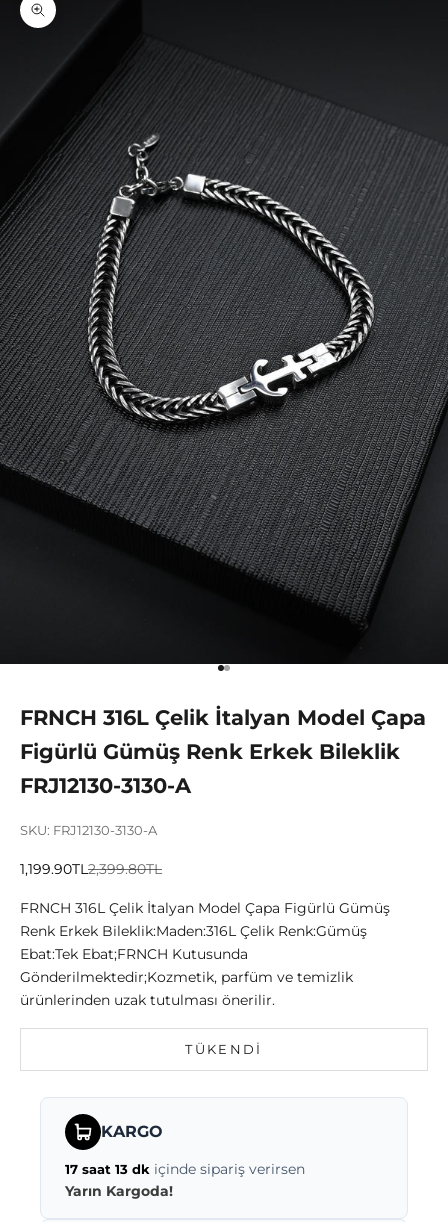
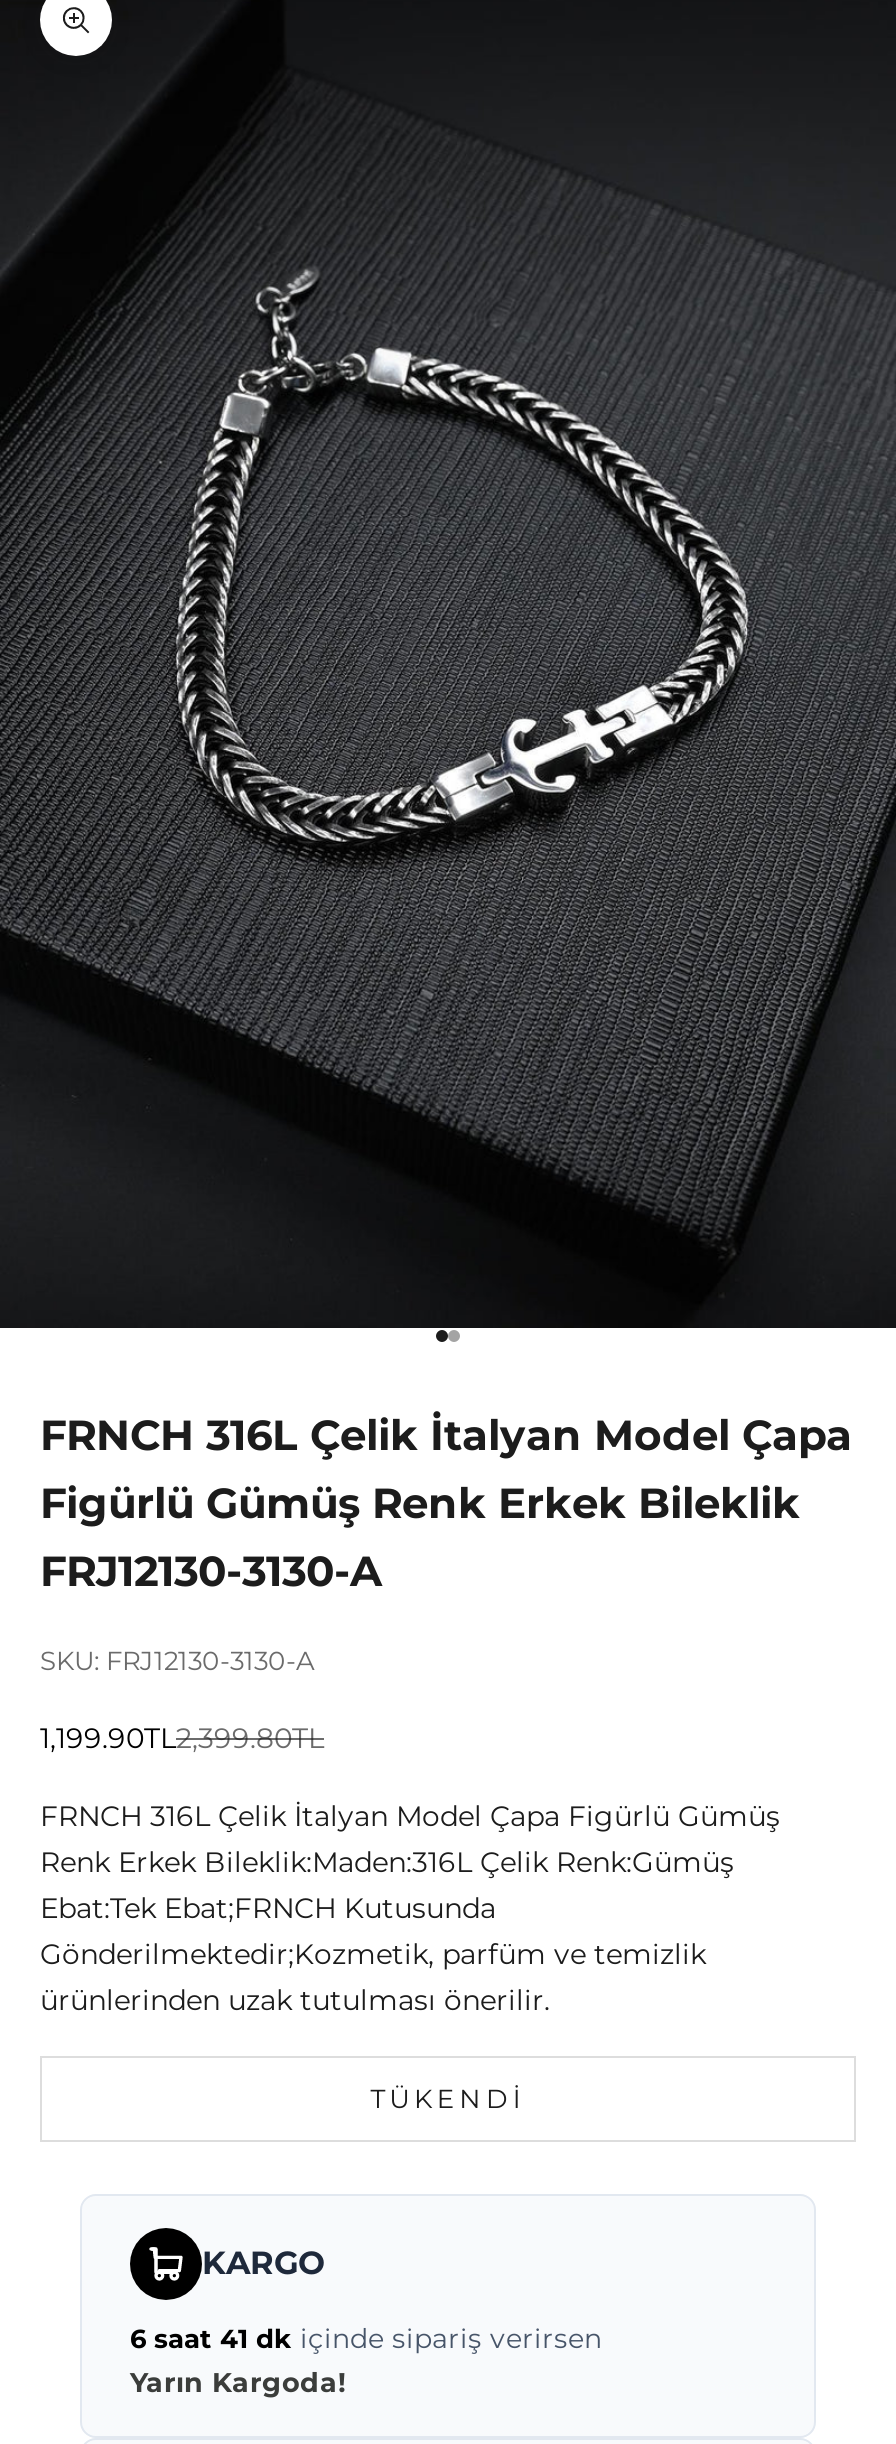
[65,1161,305,1177] 17 saat 13 dk içinde sipariş verirsen -> [130,2322,602,2354] 6 saat 41 dk içinde sipariş verirsen

